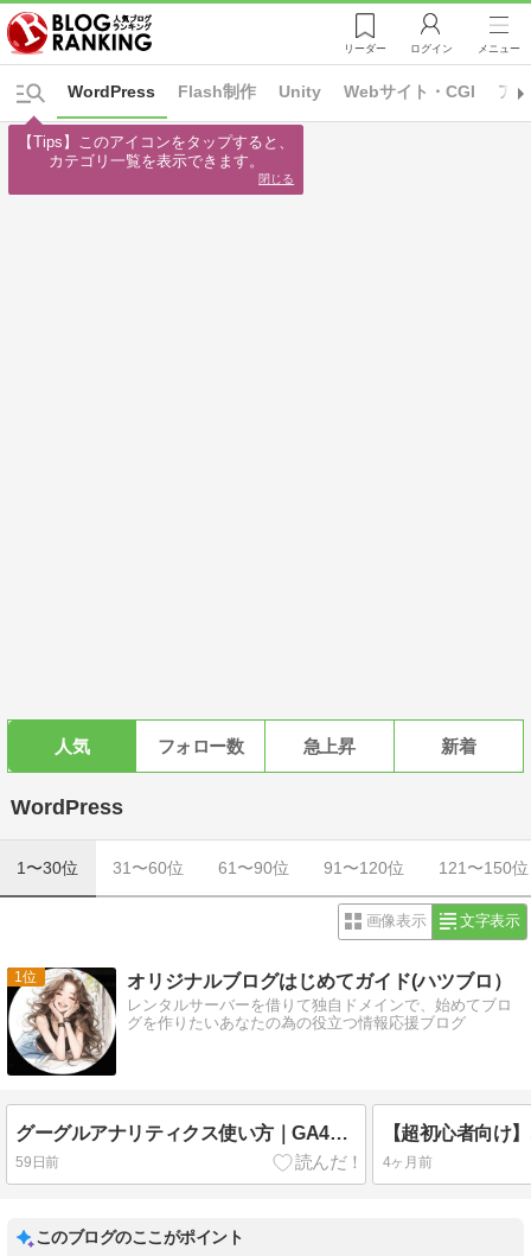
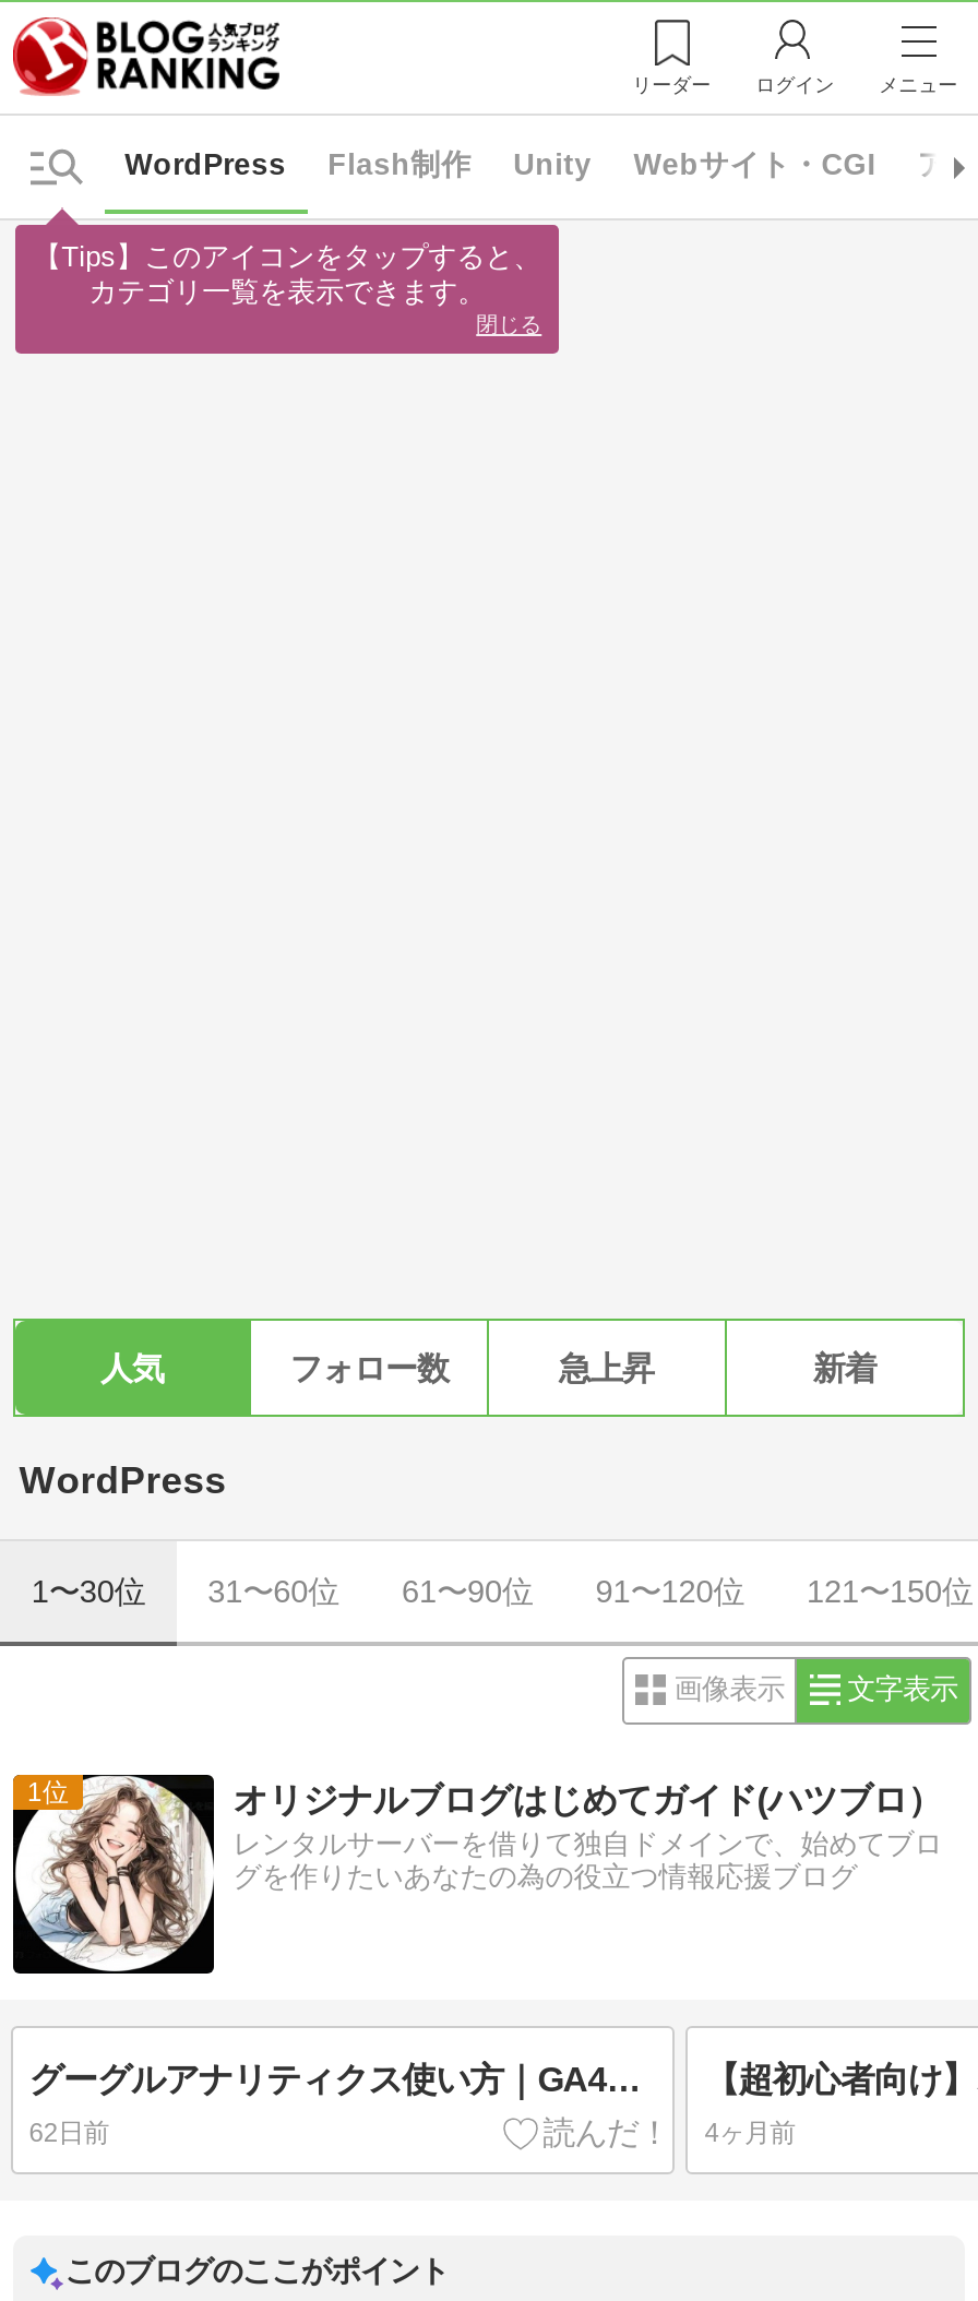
[16,1154,59,1171] 59日前 -> [29,2118,109,2148] 62日前

